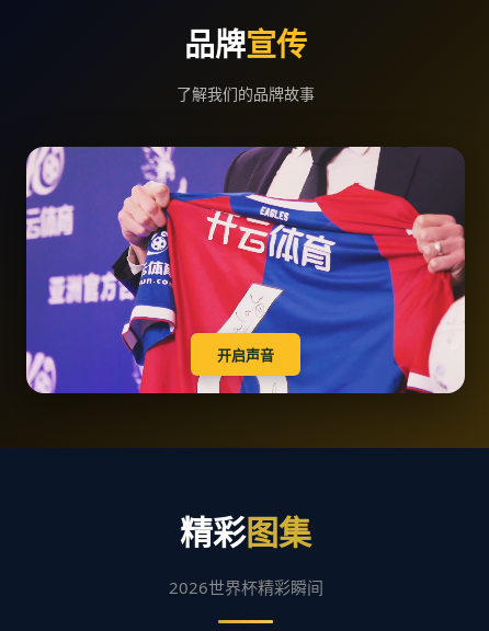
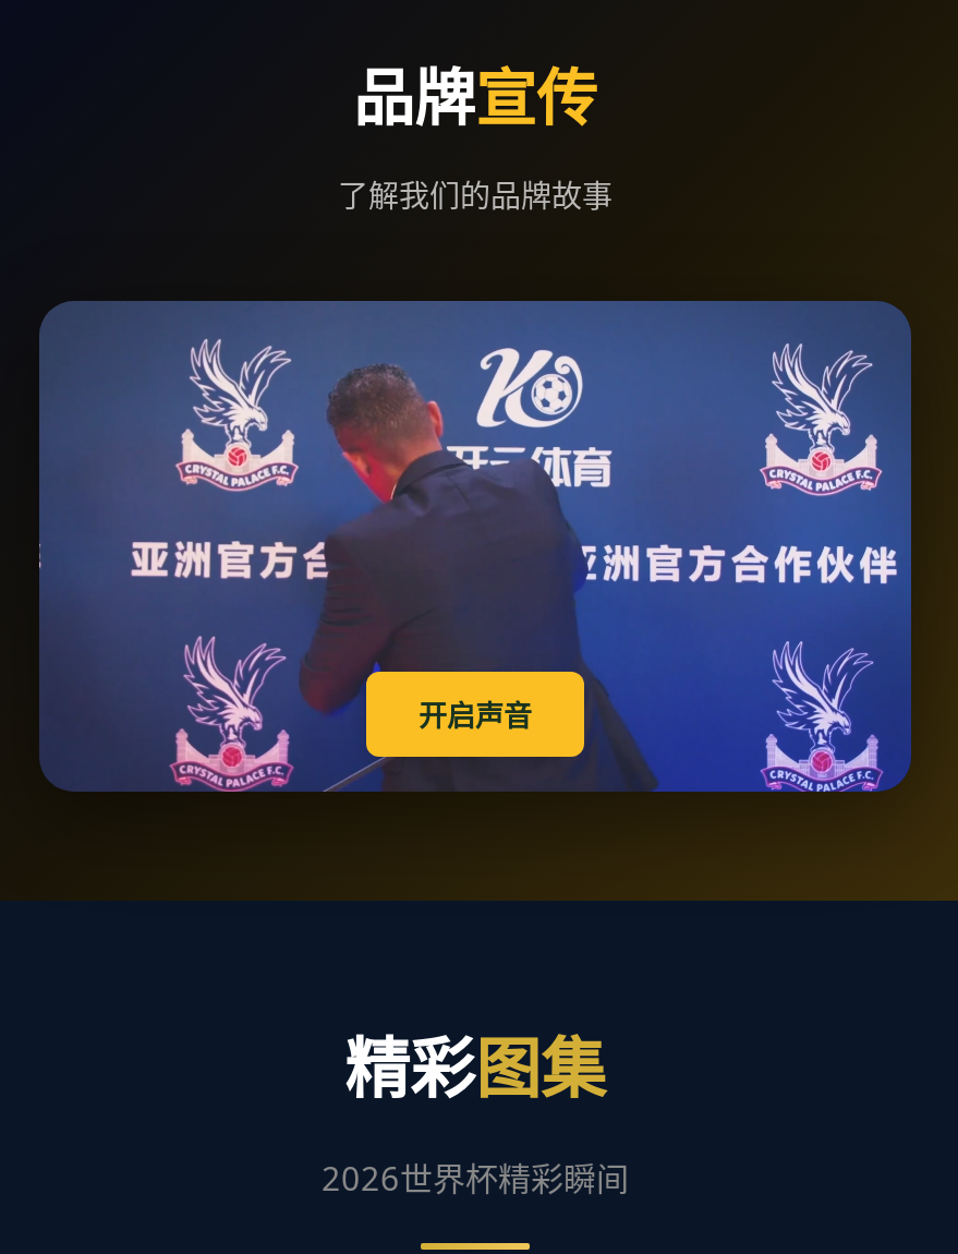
[25,146,466,394] [image] -> [39,301,913,794] [image]

